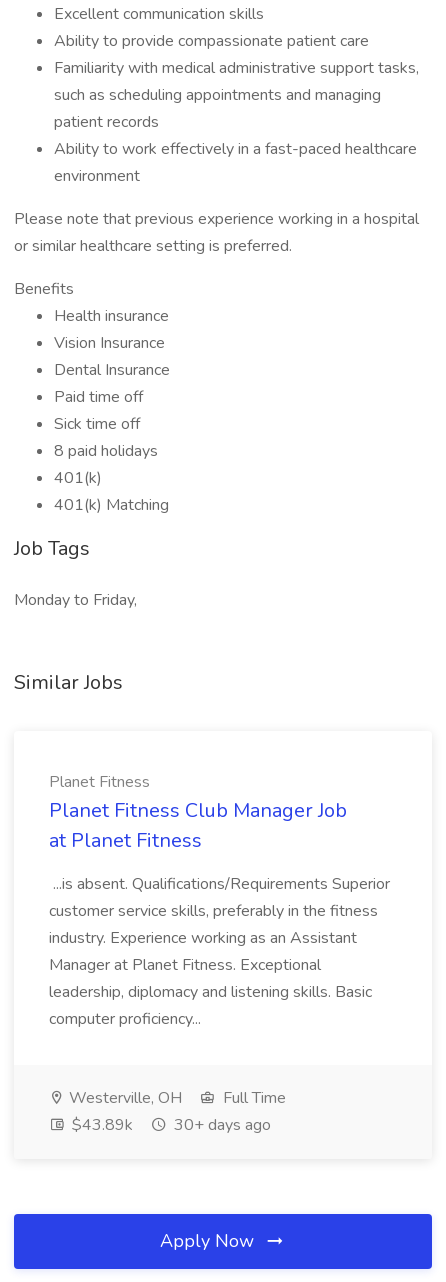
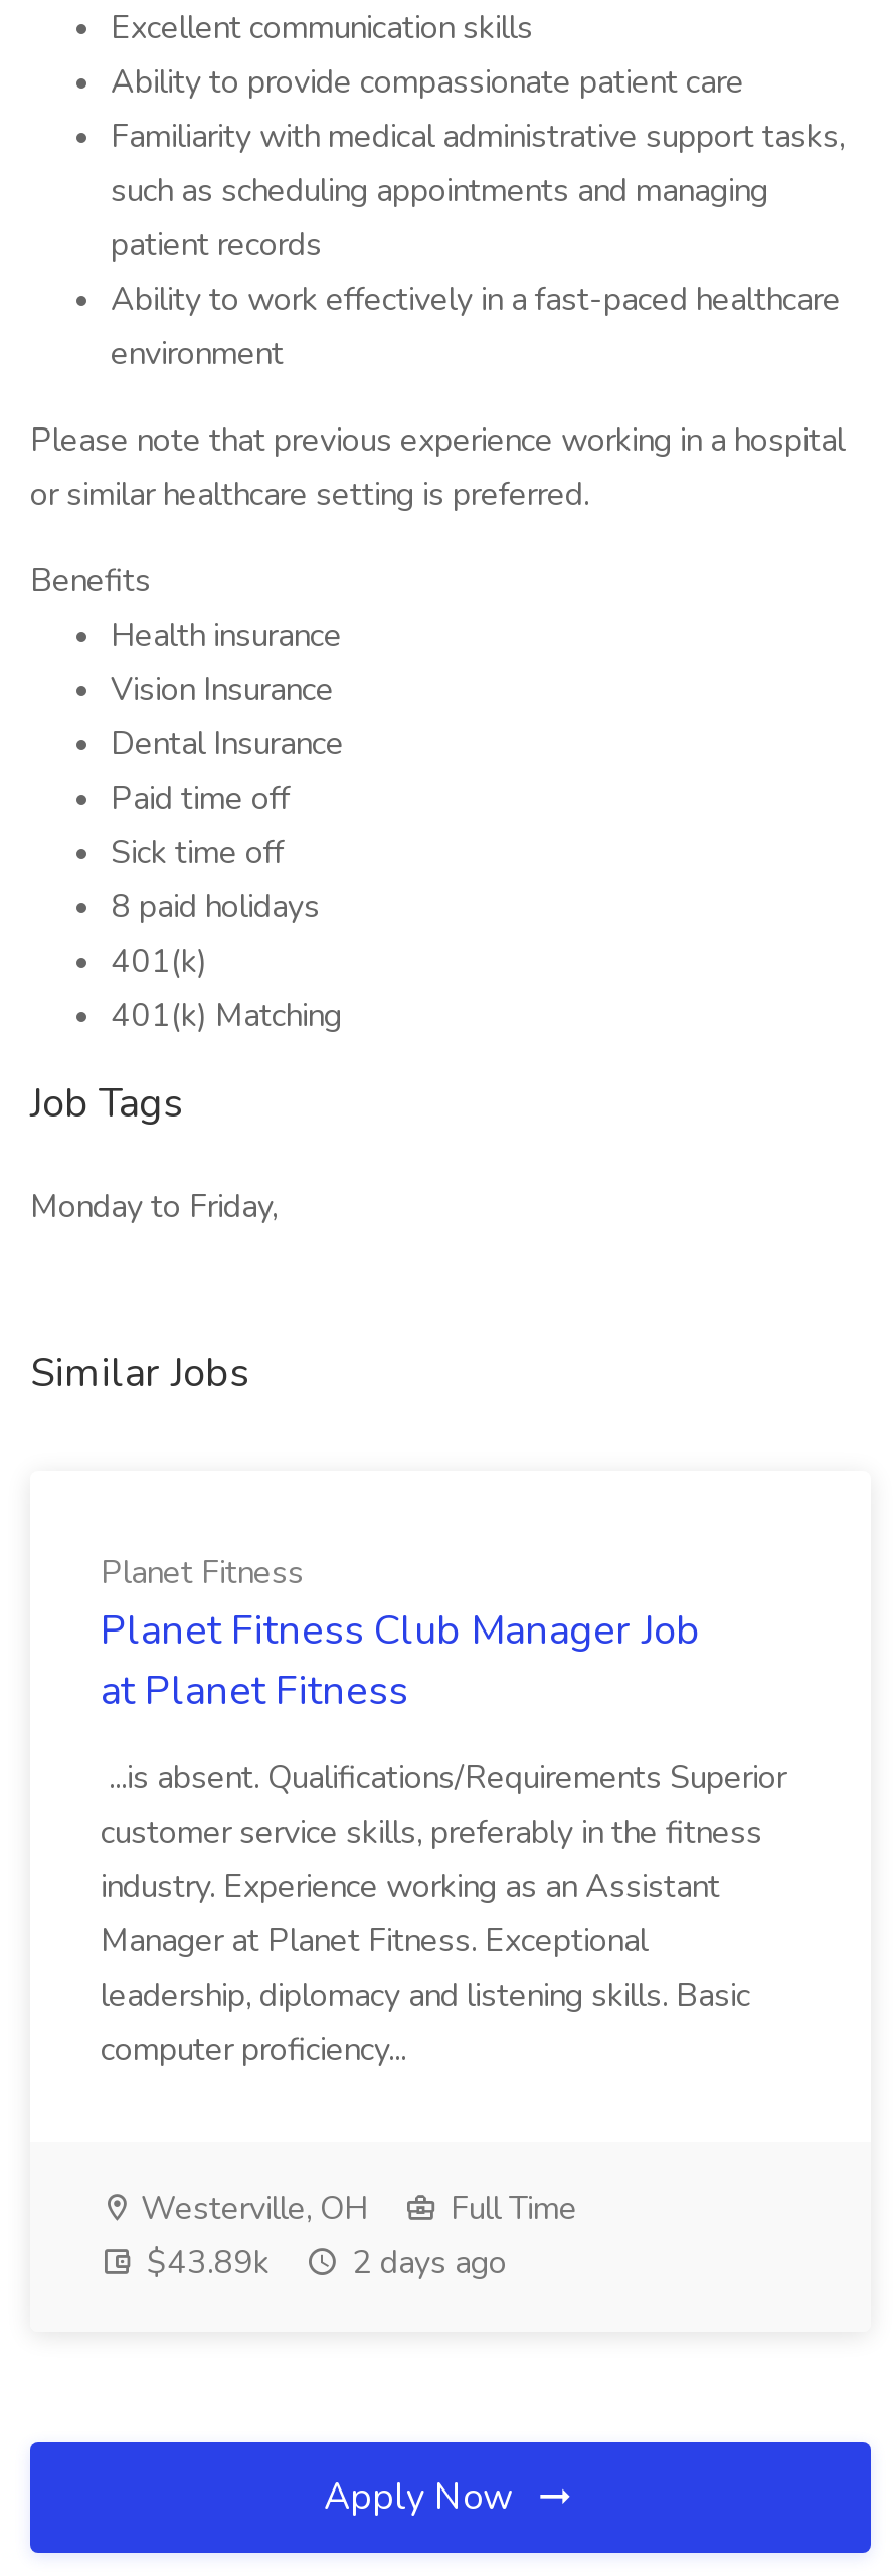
[68,1114,271,1136] $43.89k 30+ days ago -> [139,2241,507,2285] $43.89k 2 days ago

